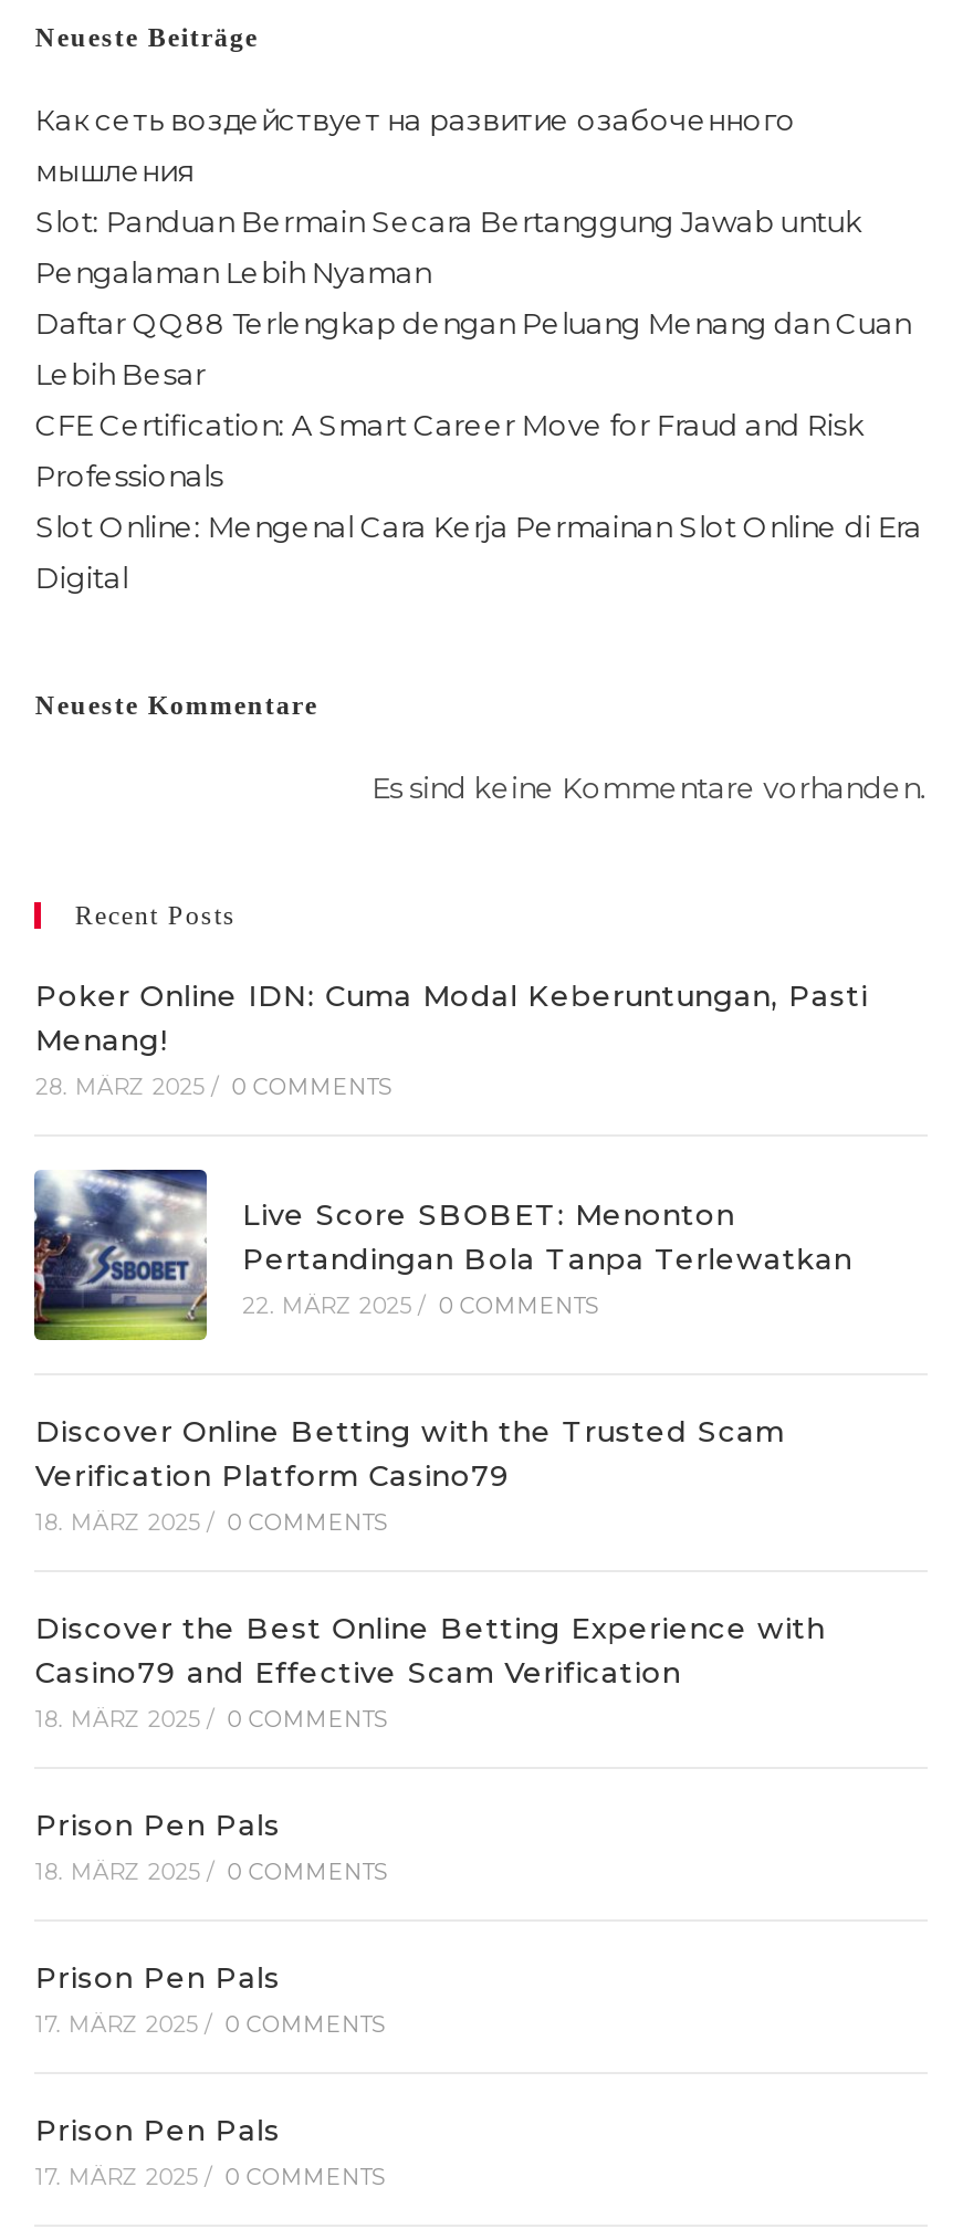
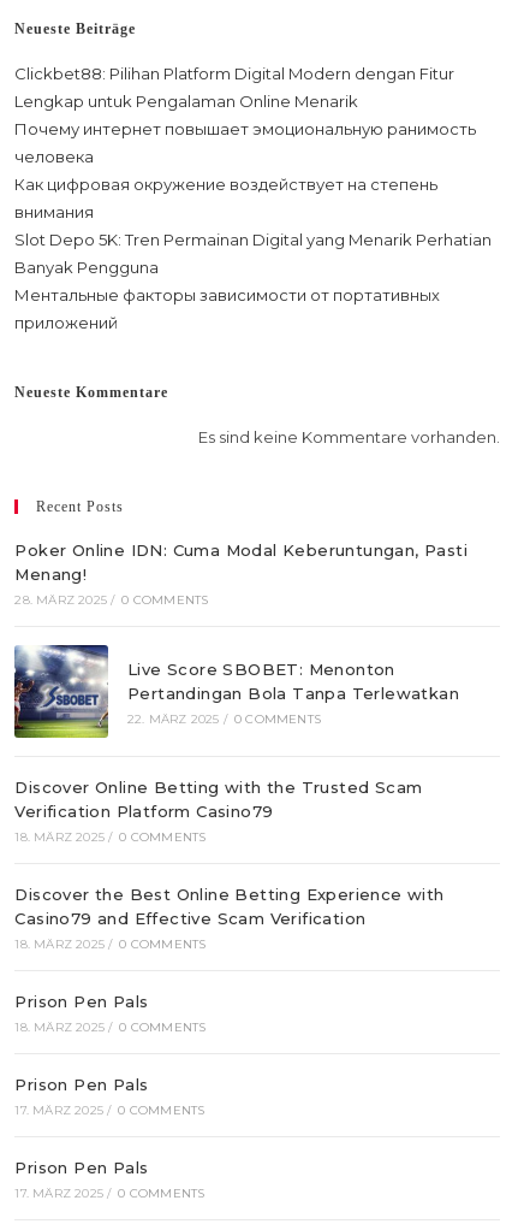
[35,102,922,595] Как сеть воздействует на развитие озабоченного | мышления | Slot: Panduan Bermain Secara Bertanggung Jawab untuk | Pengalaman Lebih Nyaman | Daftar QQ88 Terlengkap dengan Peluang Menang dan Cuan | Lebih Besar | CFE Certification: A Smart Career Move for Fraud and Risk | Professionals | Slot Online: Mengenal Cara Kerja Permainan Slot Online di Era | Digital -> [15,64,492,332] Clickbet88: Pilihan Platform Digital Modern dengan Fitur | Lengkap untuk Pengalaman Online Menarik | Почему интернет повышает эмоциональную ранимость | человека | Как цифровая окружение воздействует на степень | внимания | Slot Depo 5K: Tren Permainan Digital yang Menarik Perhatian | Banyak Pengguna | Ментальные факторы зависимости от портативных | приложений

